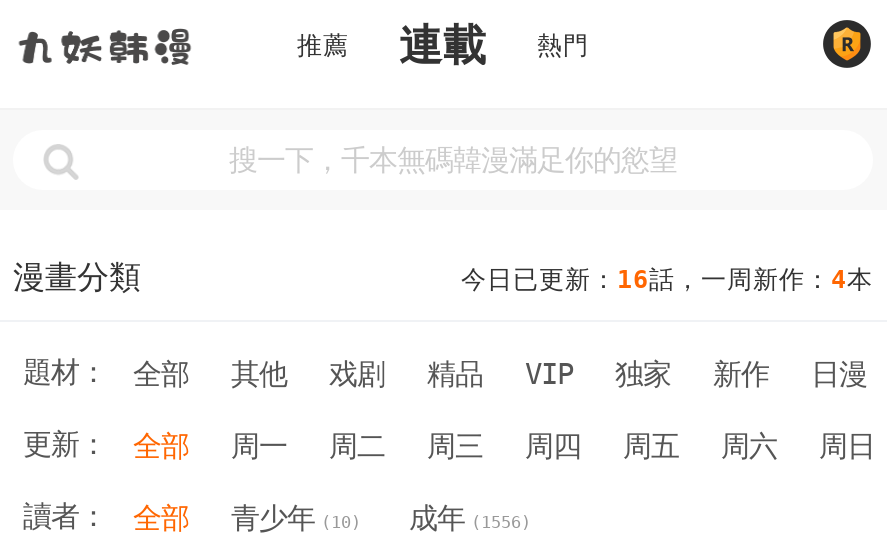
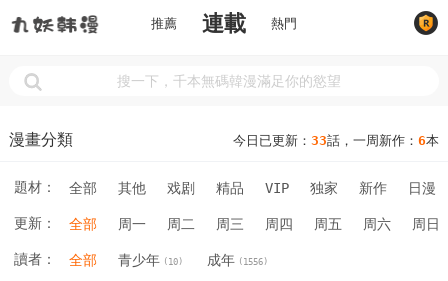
[461,264,873,294] 今日已更新：16話，一周新作：4本 -> [233,133,439,148] 今日已更新：33話，一周新作：6本

